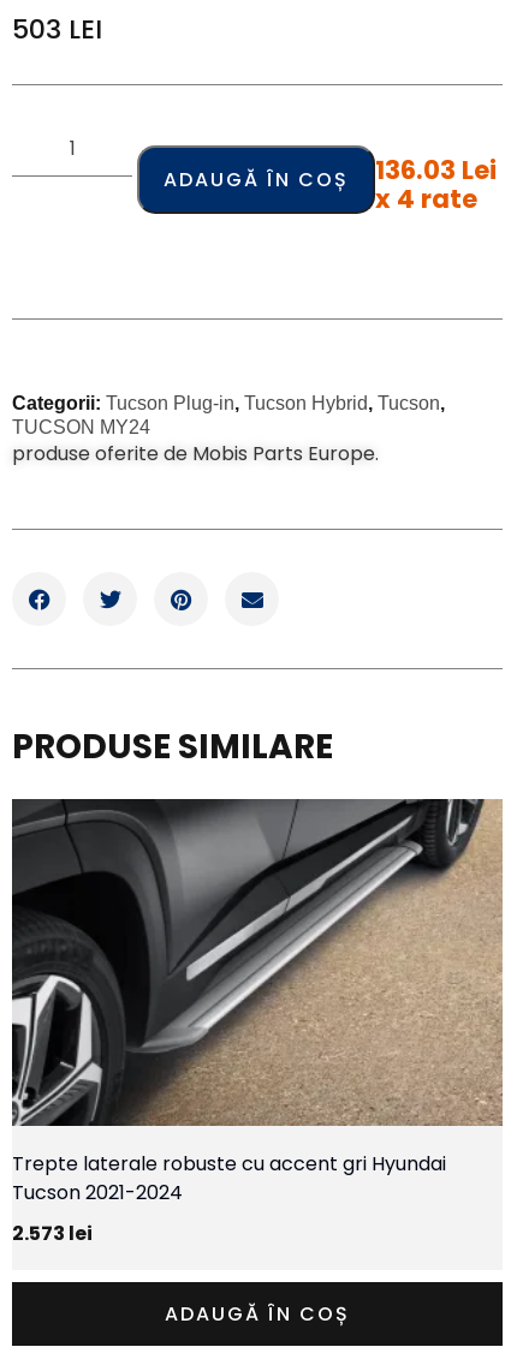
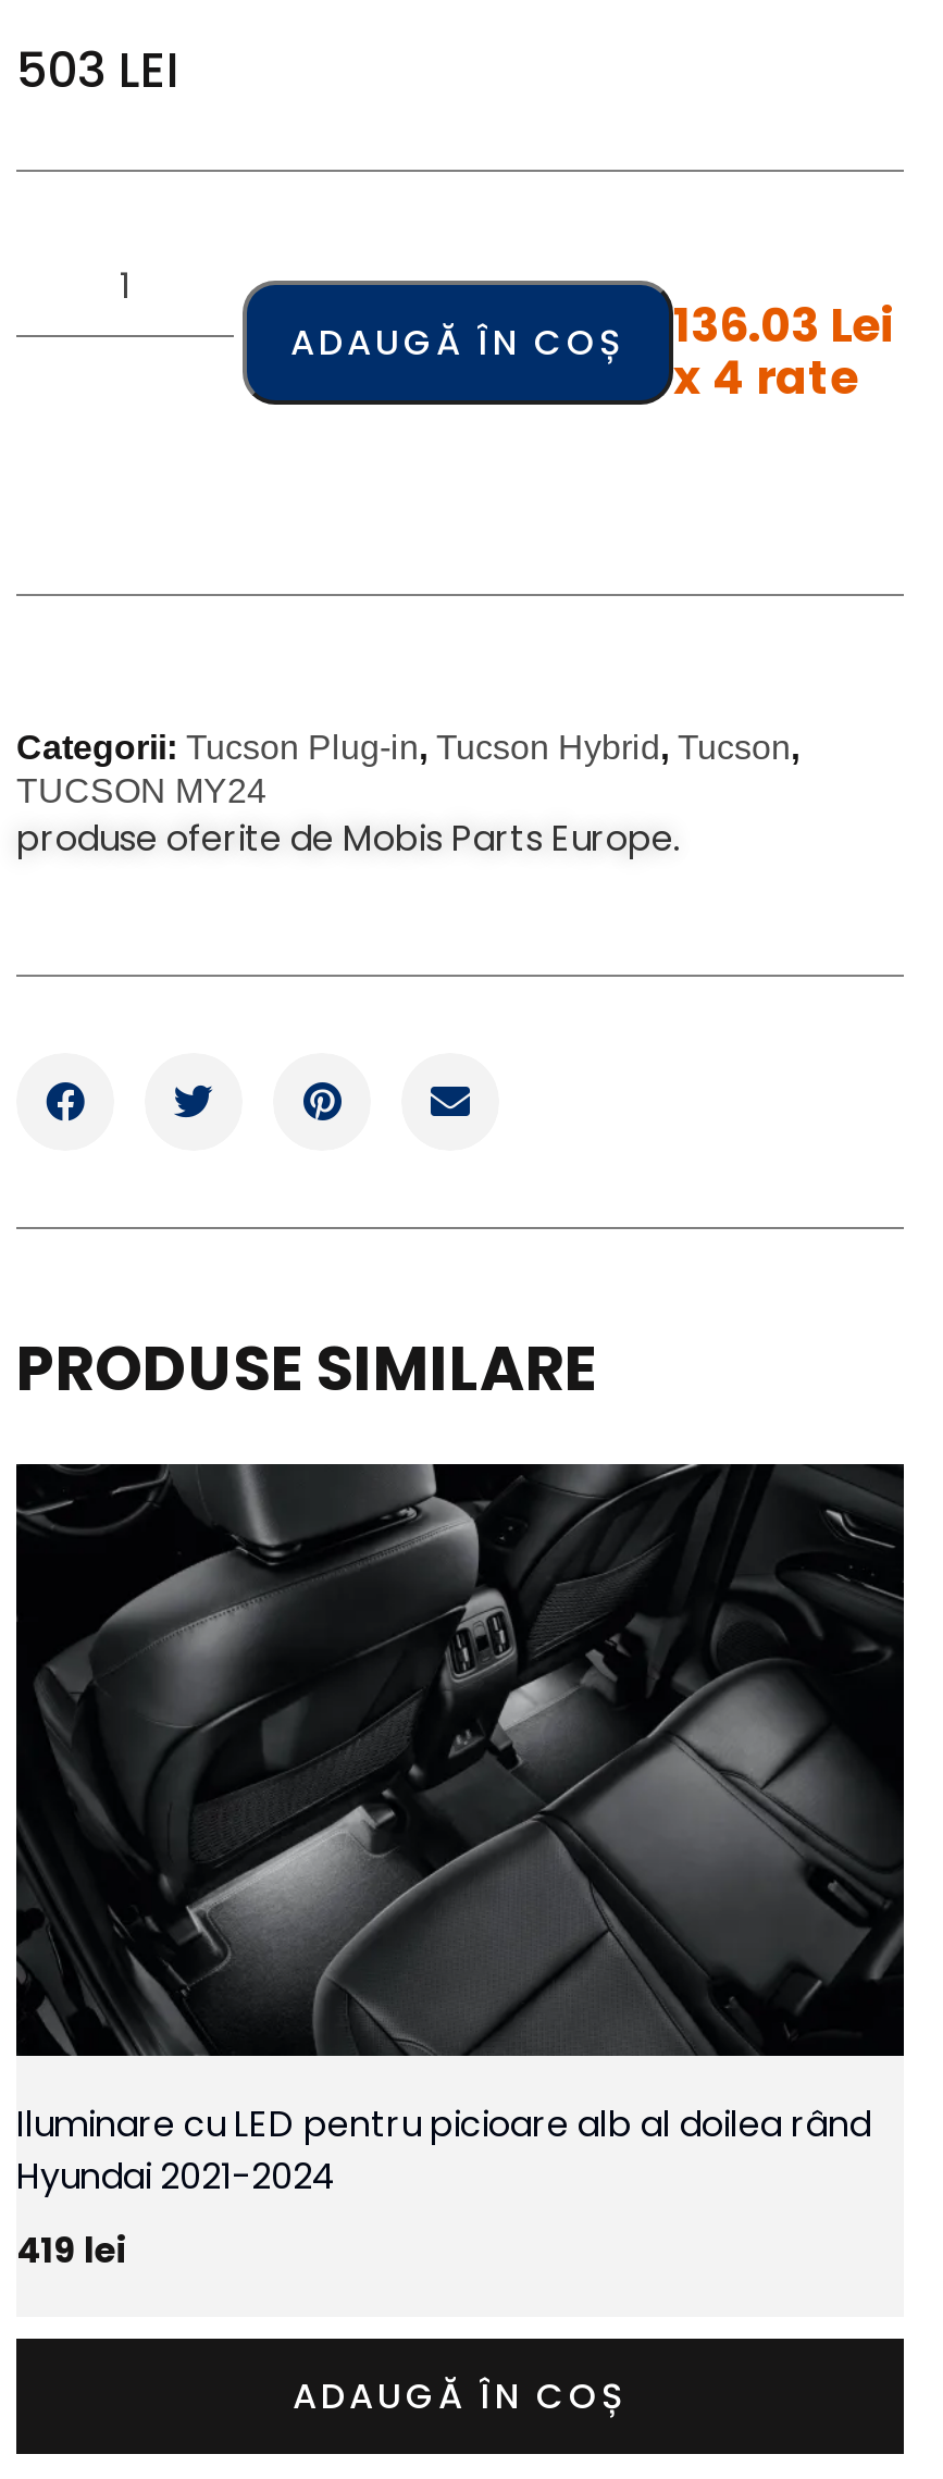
[12,798,504,1207] [image] | Trepte laterale robuste cu accent gri Hyundai | Tucson 2021-2024 -> [14,1463,906,2201] [image] | Iluminare cu LED pentru picioare alb al doilea rând | Hyundai 2021-2024
[12,1220,93,1247] 2.573 lei -> [16,2225,127,2275] 419 lei

